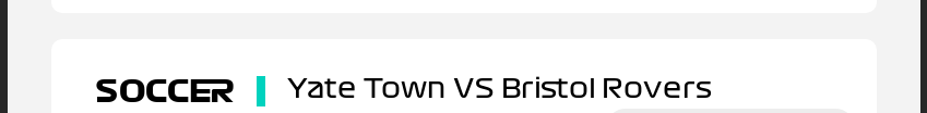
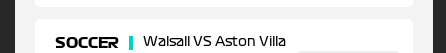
[287,76,713,102] Yate Town VS Bristol Rovers -> [143,36,286,48] Walsall VS Aston Villa

